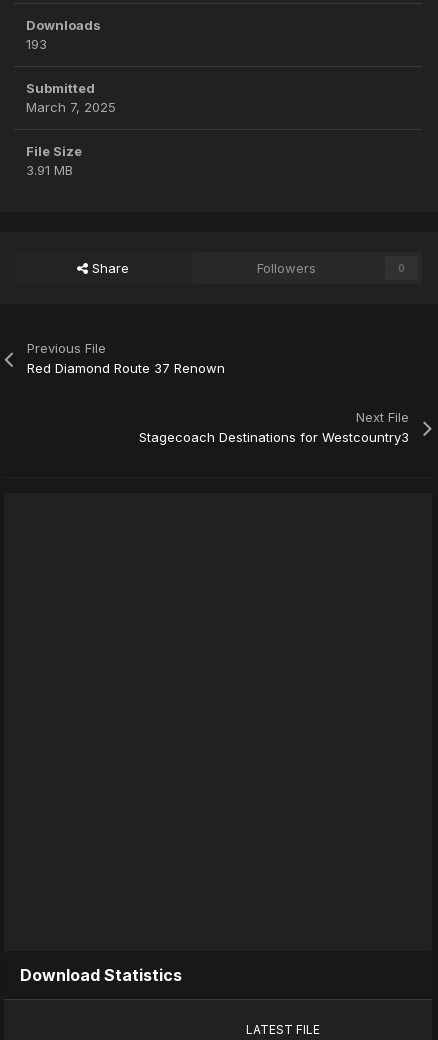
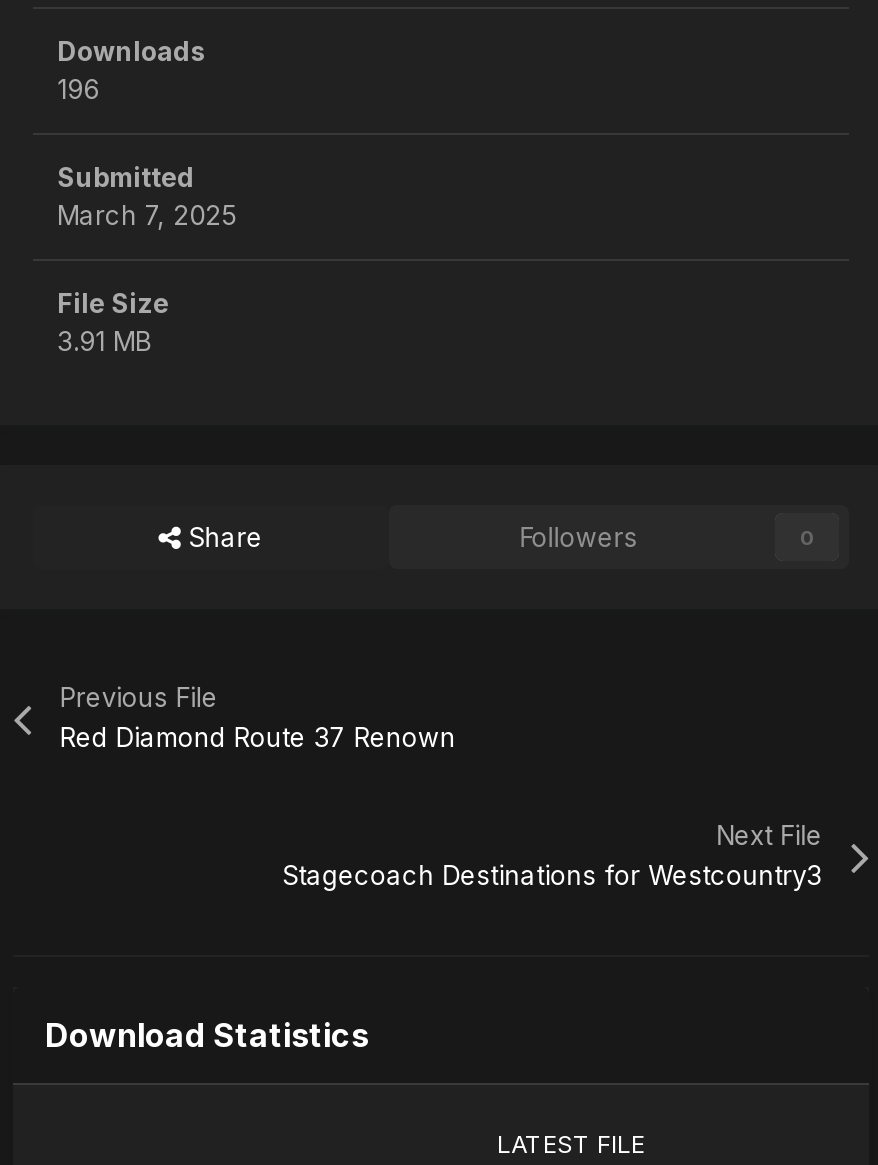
[26,36,47,52] 193 -> [57,74,99,106] 196

